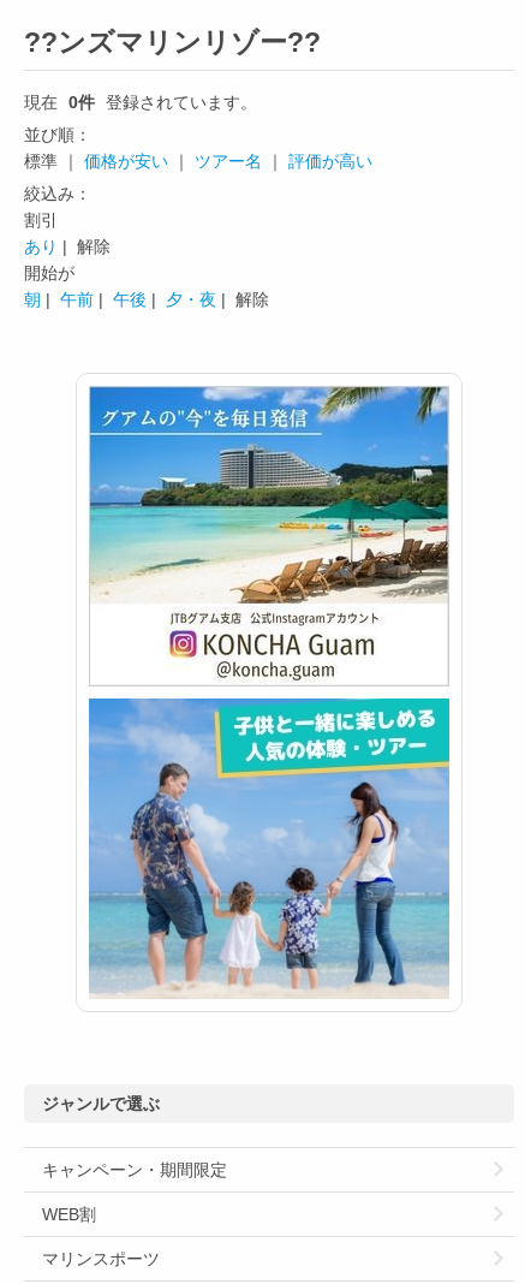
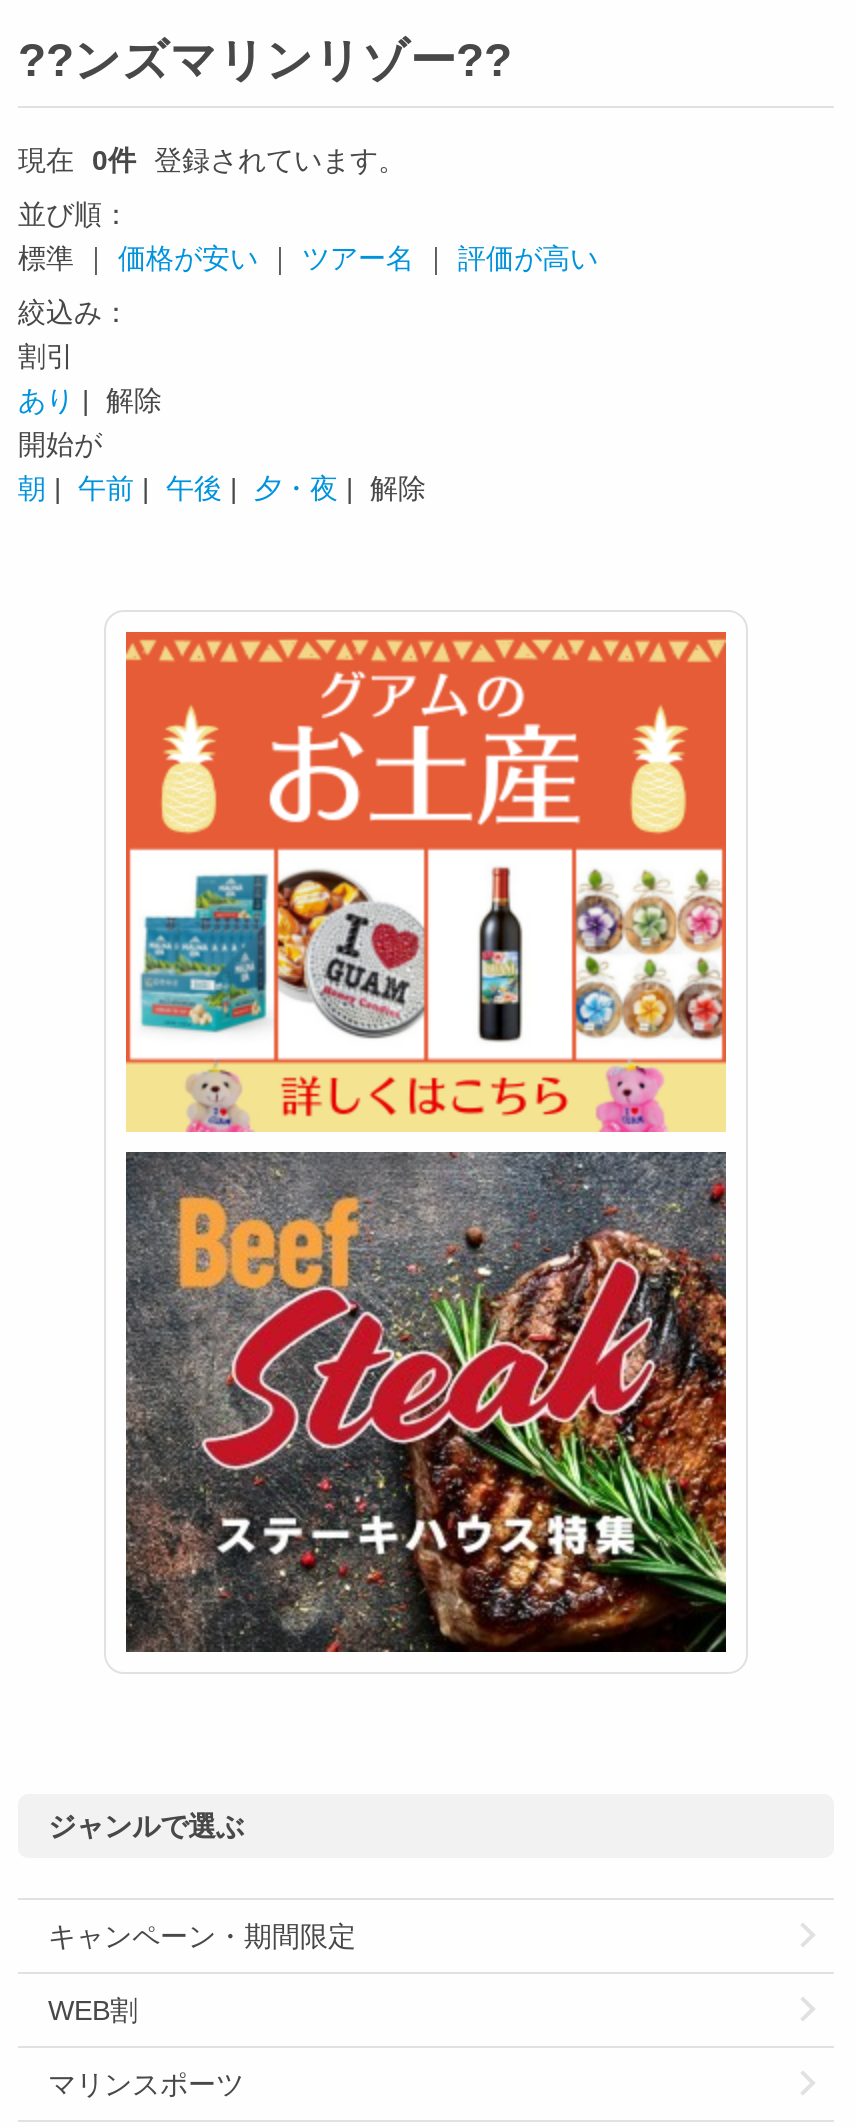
[88,385,451,686] [image] -> [124,630,728,1134] [image]
[88,697,451,999] [image] -> [124,1150,728,1654] [image]

